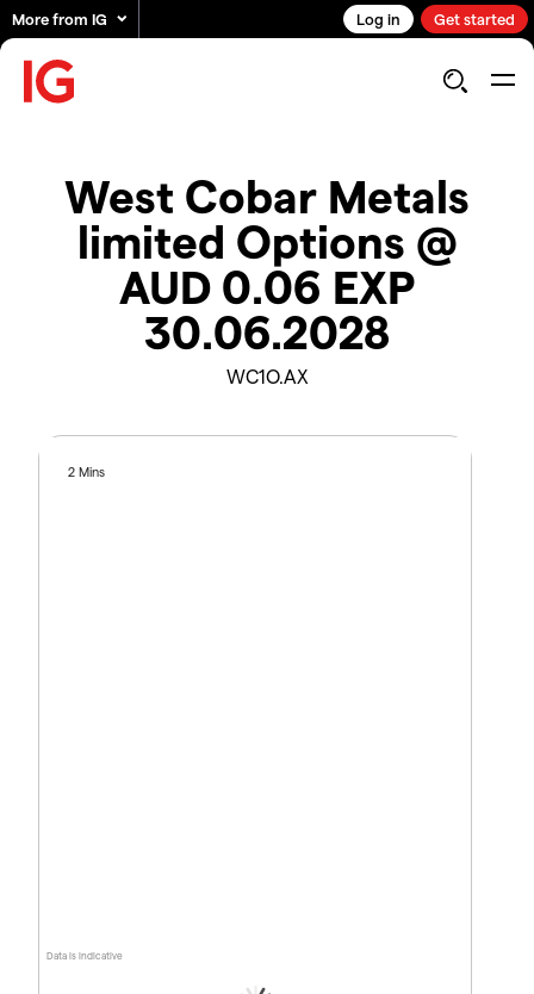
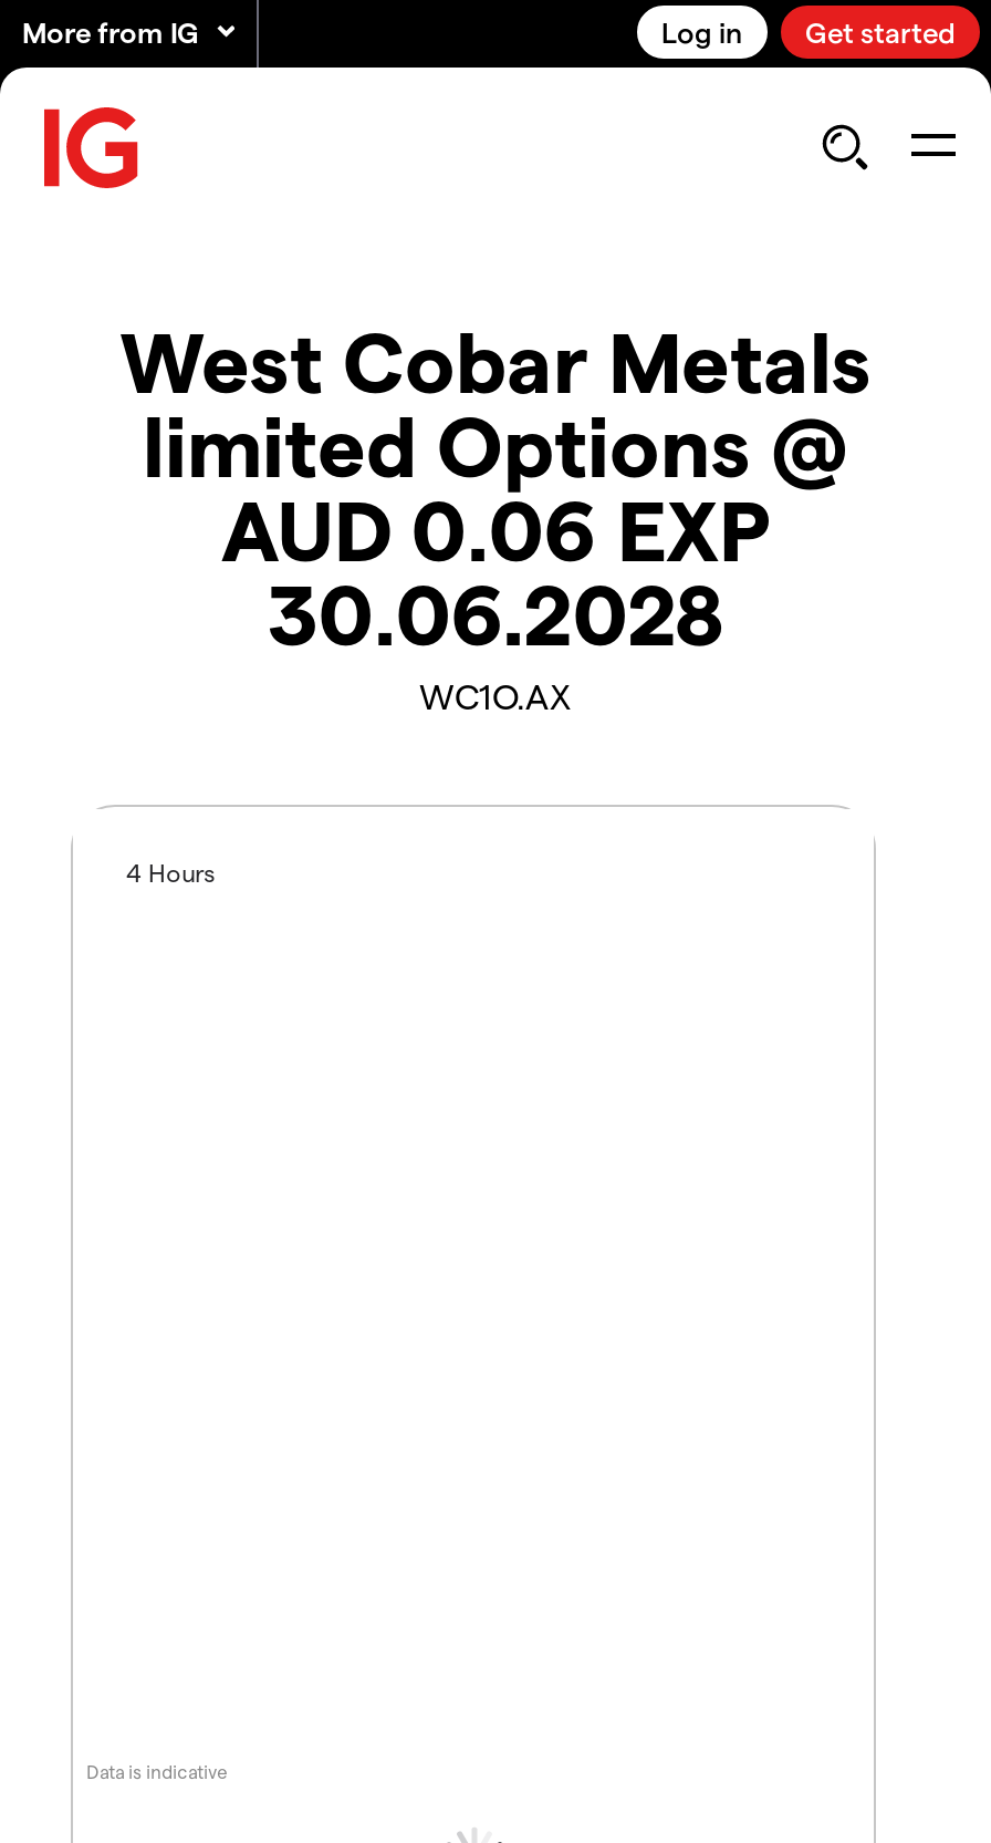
[68,463,105,479] 2 Mins -> [126,857,215,886] 4 Hours

